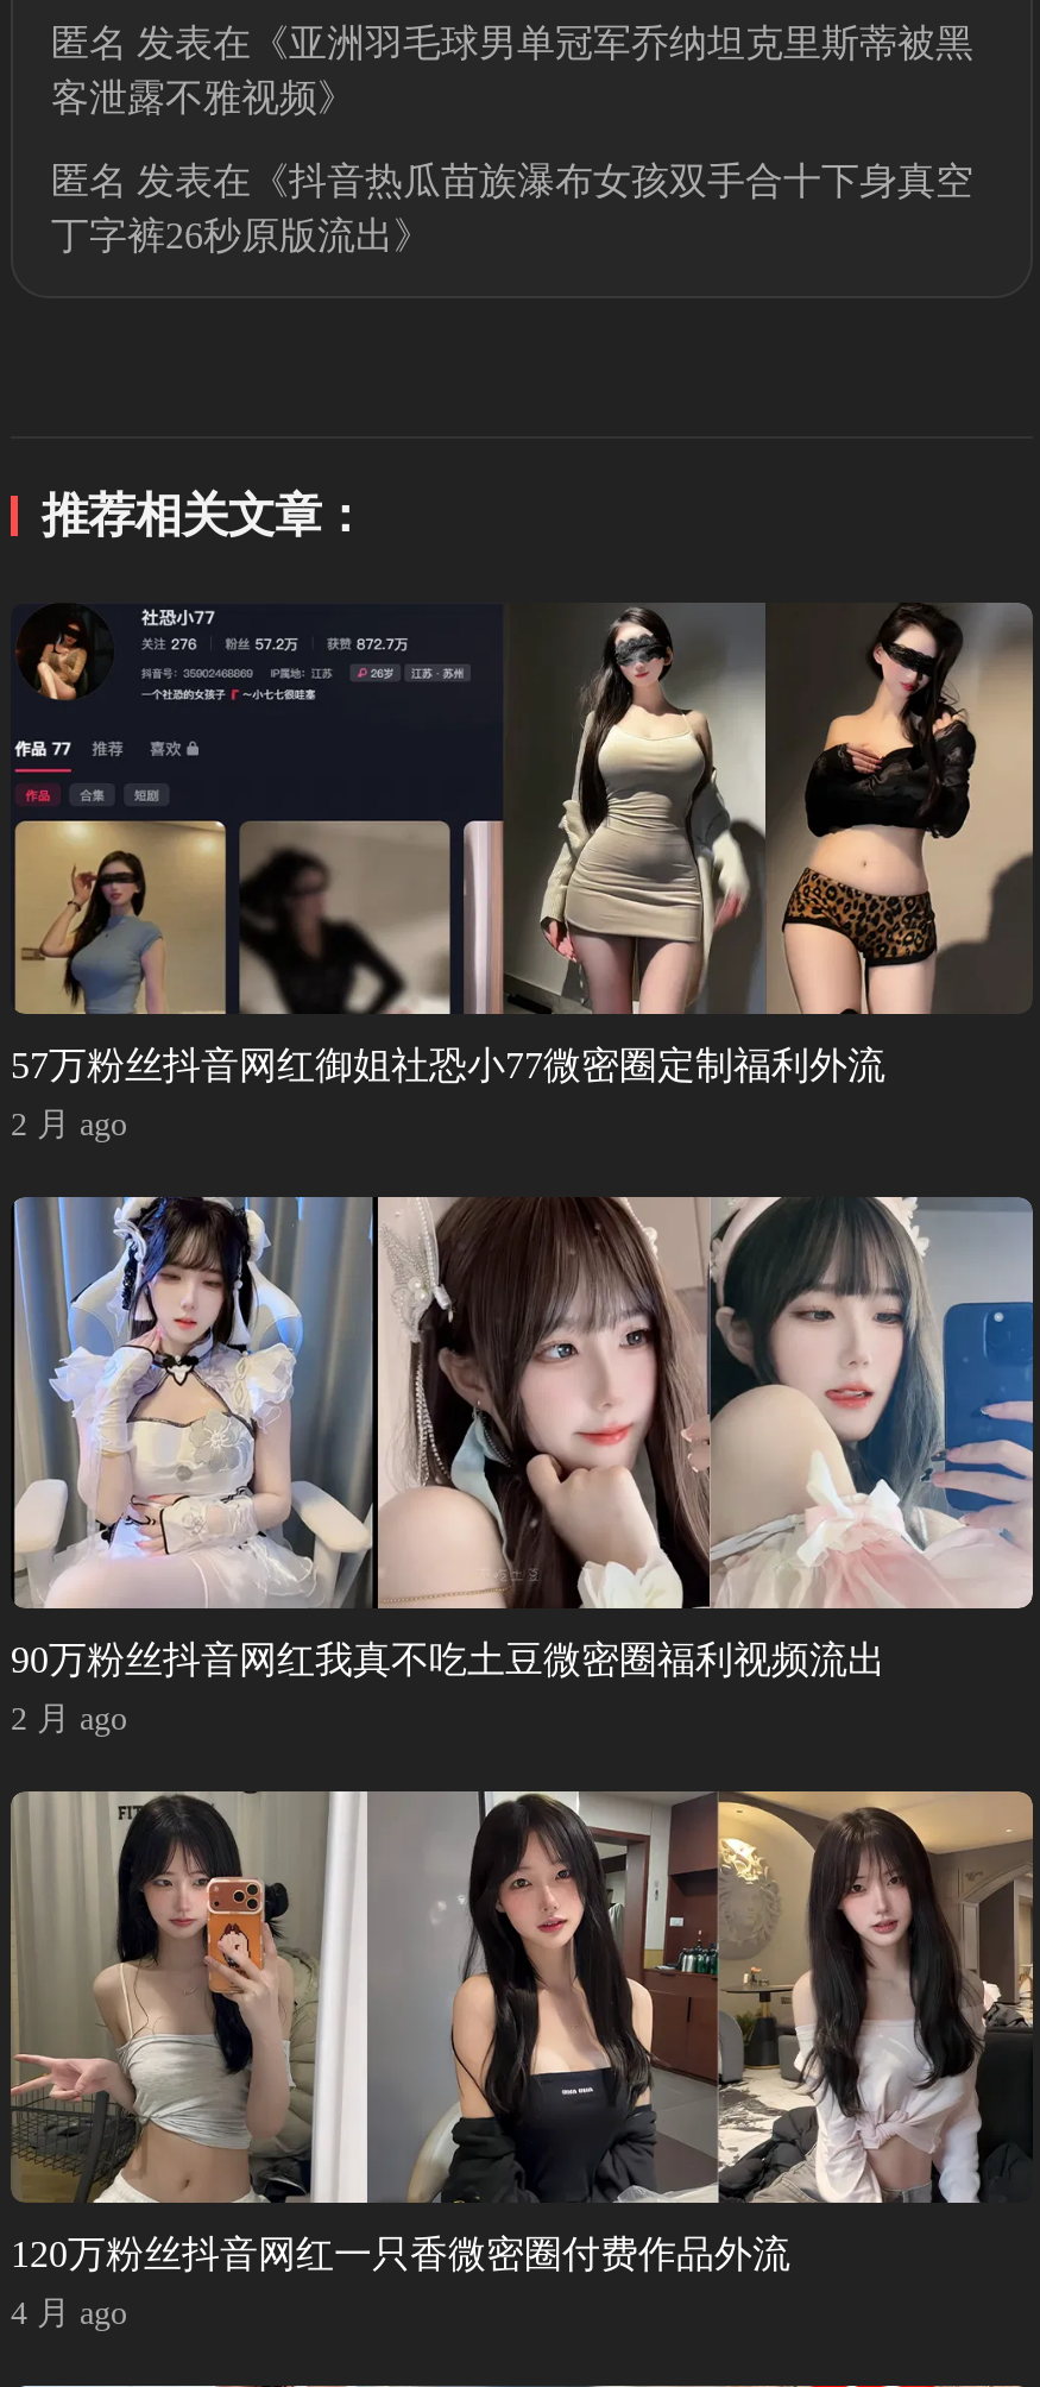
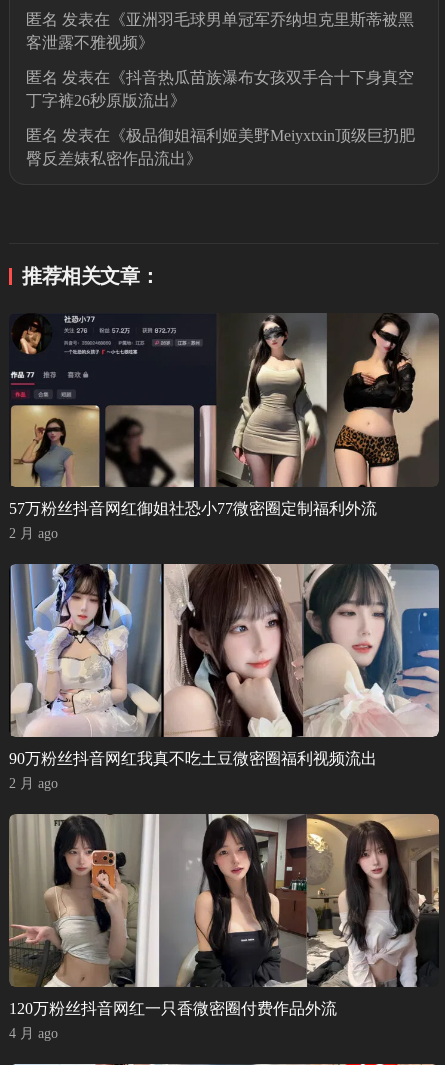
none -> [26,127,415,167] 匿名发表在《极品御姐福利姬美野Meiyxtxin顶级巨扔肥 | 臀反差婊私密作品流出》

